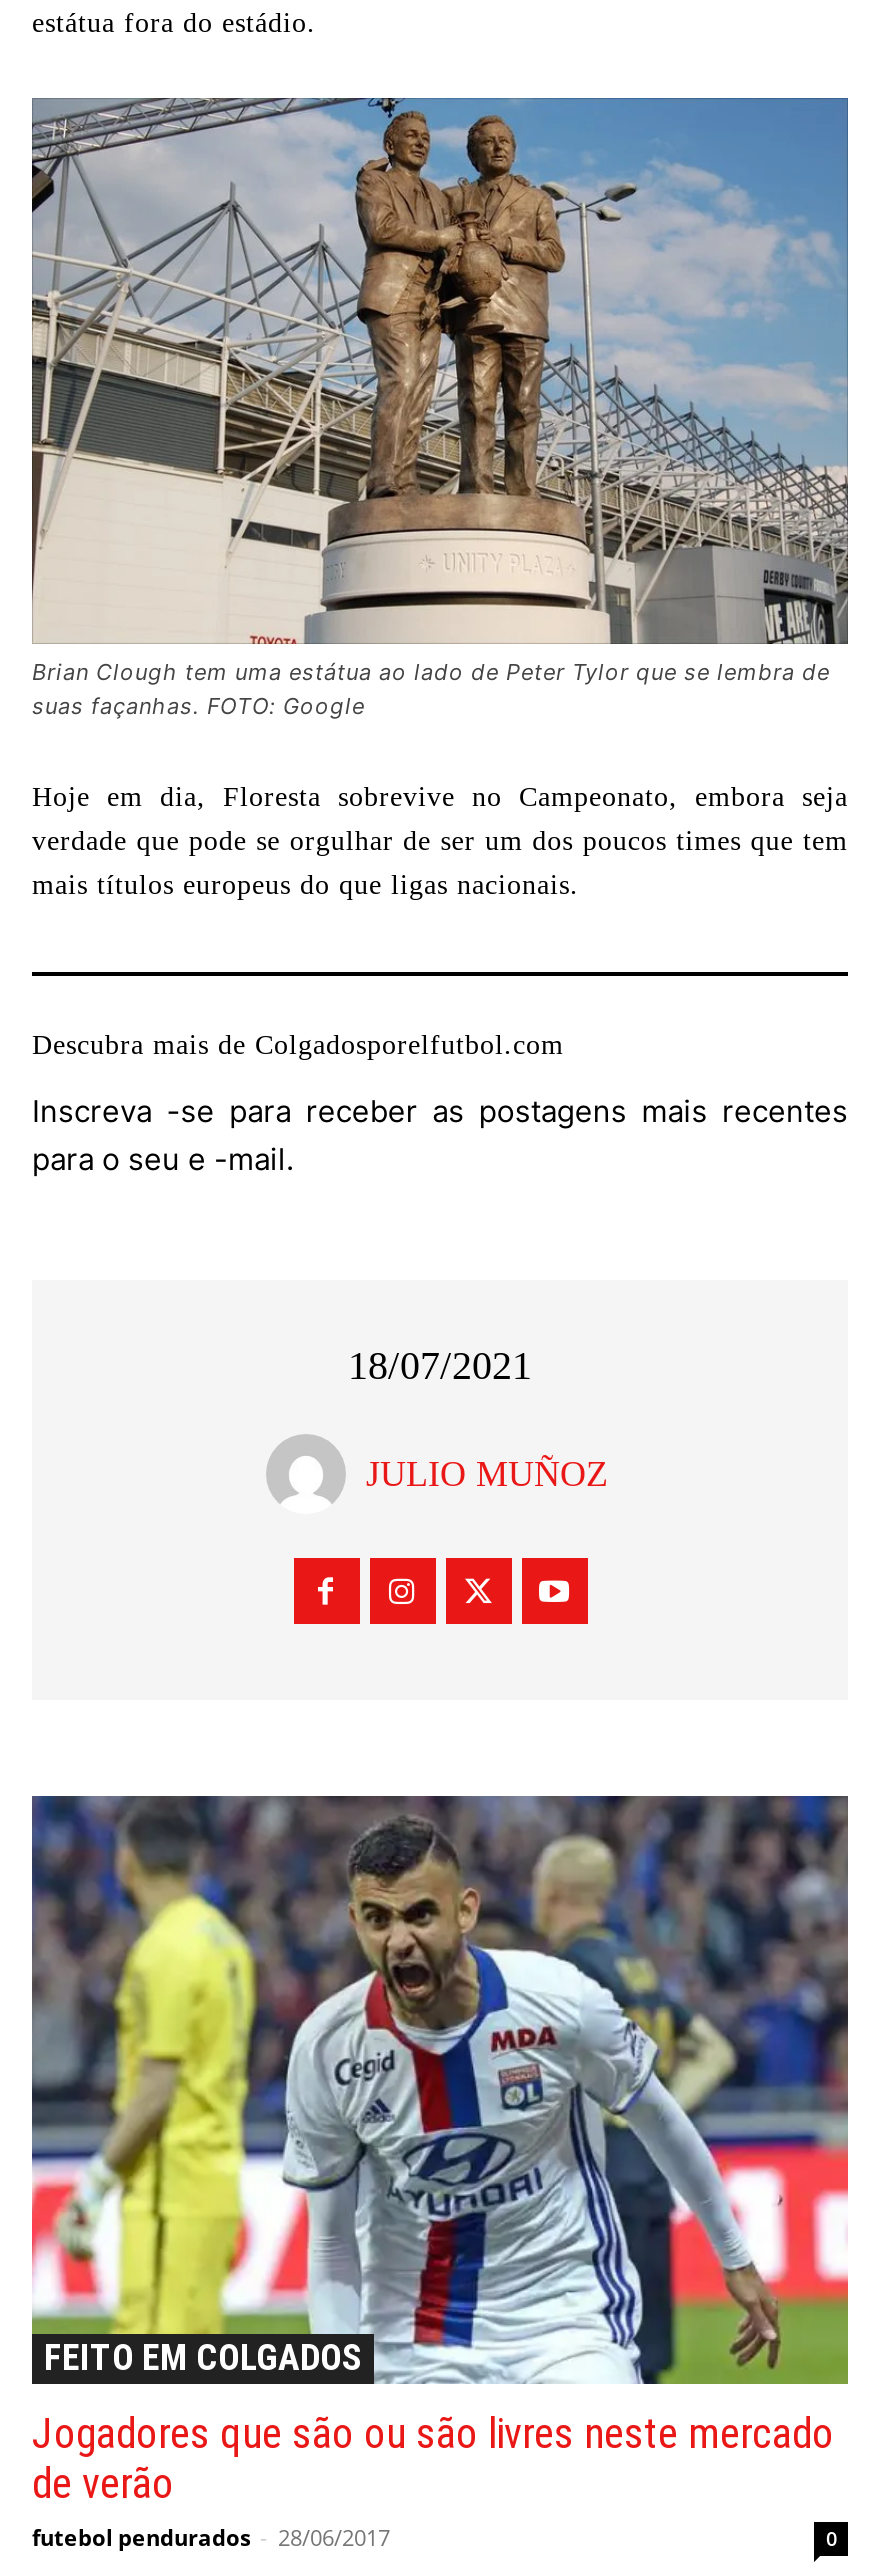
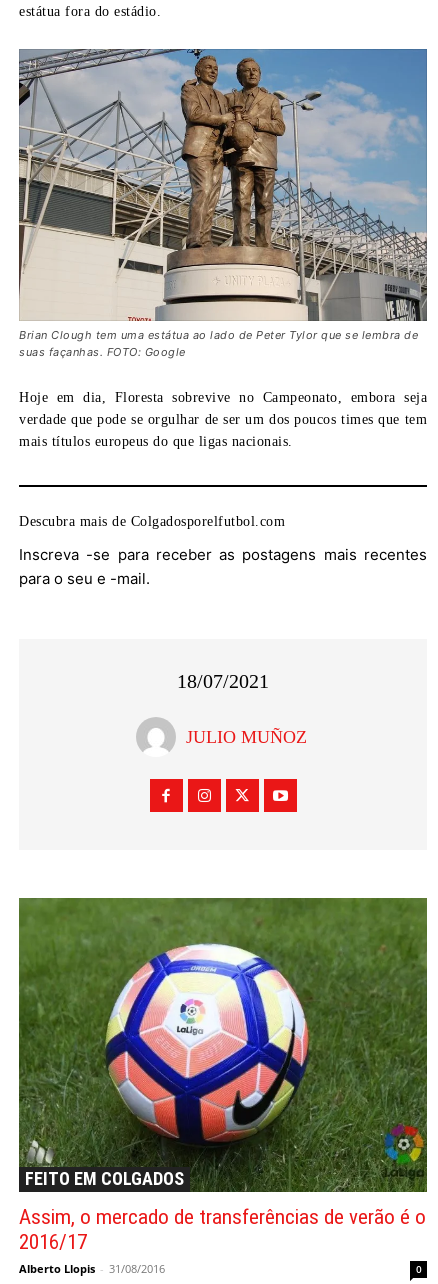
[30,1794,850,2551] [image] | Jogadores que são ou são livres neste mercado | de verão | futebol pendurados - 28/06/2017 -> [18,897,428,1275] [image] | Assim, o mercado de transferências de verão é o | 2016/17 | Alberto Llopis - 31/08/2016

